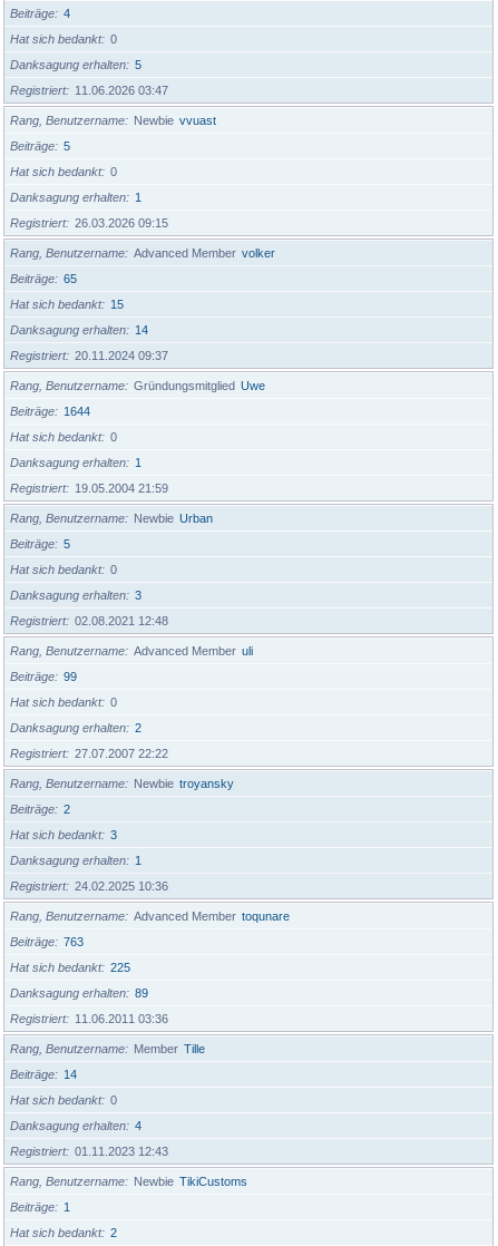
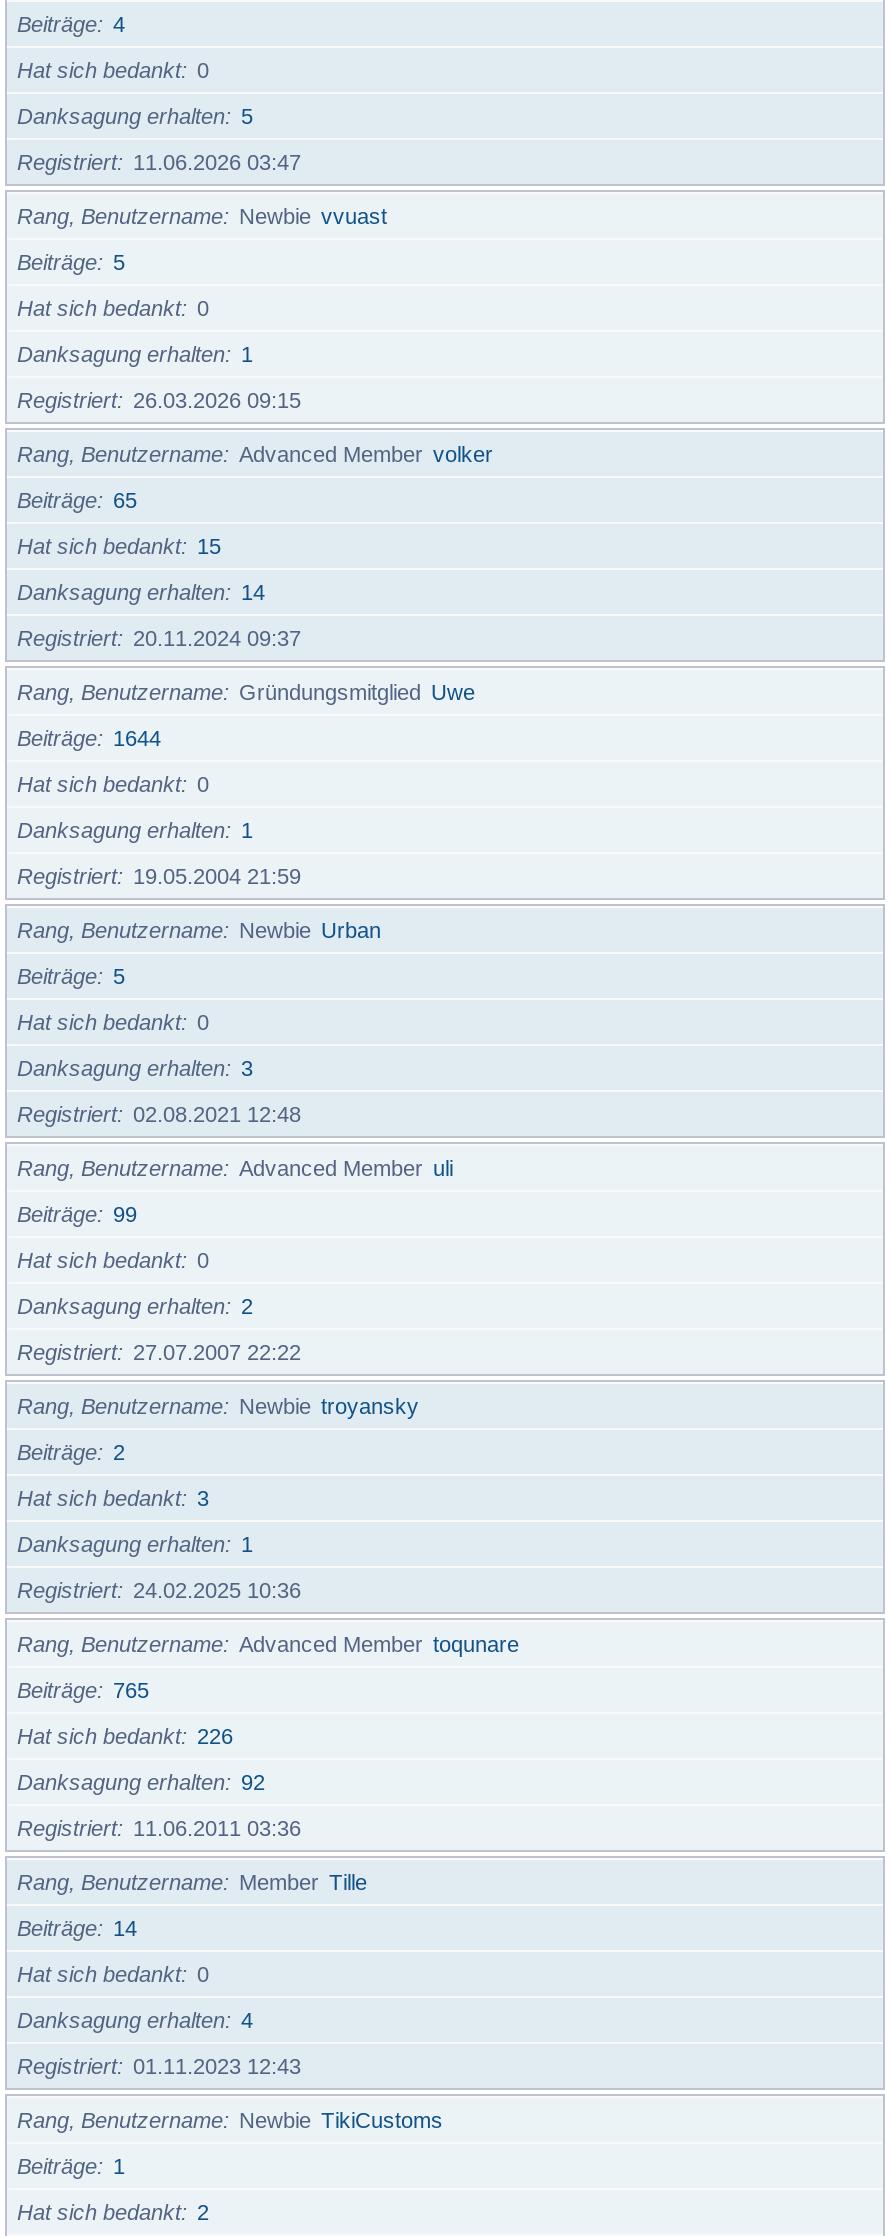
[10,935,84,948] Beiträge 763 -> [17,1678,149,1702] Beiträge 765
[10,961,130,974] Hat sich bedankt 225 -> [17,1724,233,1748] Hat sich bedankt 226
[10,986,148,1000] Danksagung erhalten 89 -> [17,1770,265,1794] Danksagung erhalten 92

